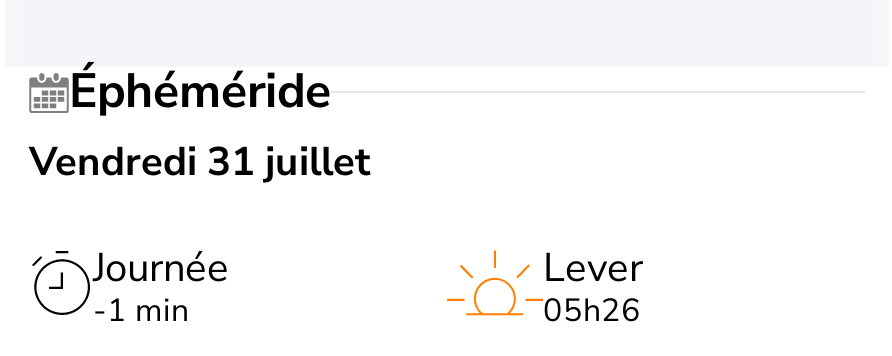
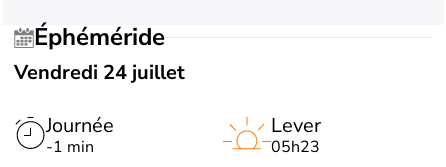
[29,135,371,189] Vendredi 31 juillet -> [14,59,185,86] Vendredi 24 juillet
[543,289,641,333] 05h26 -> [271,136,320,158] 05h23

